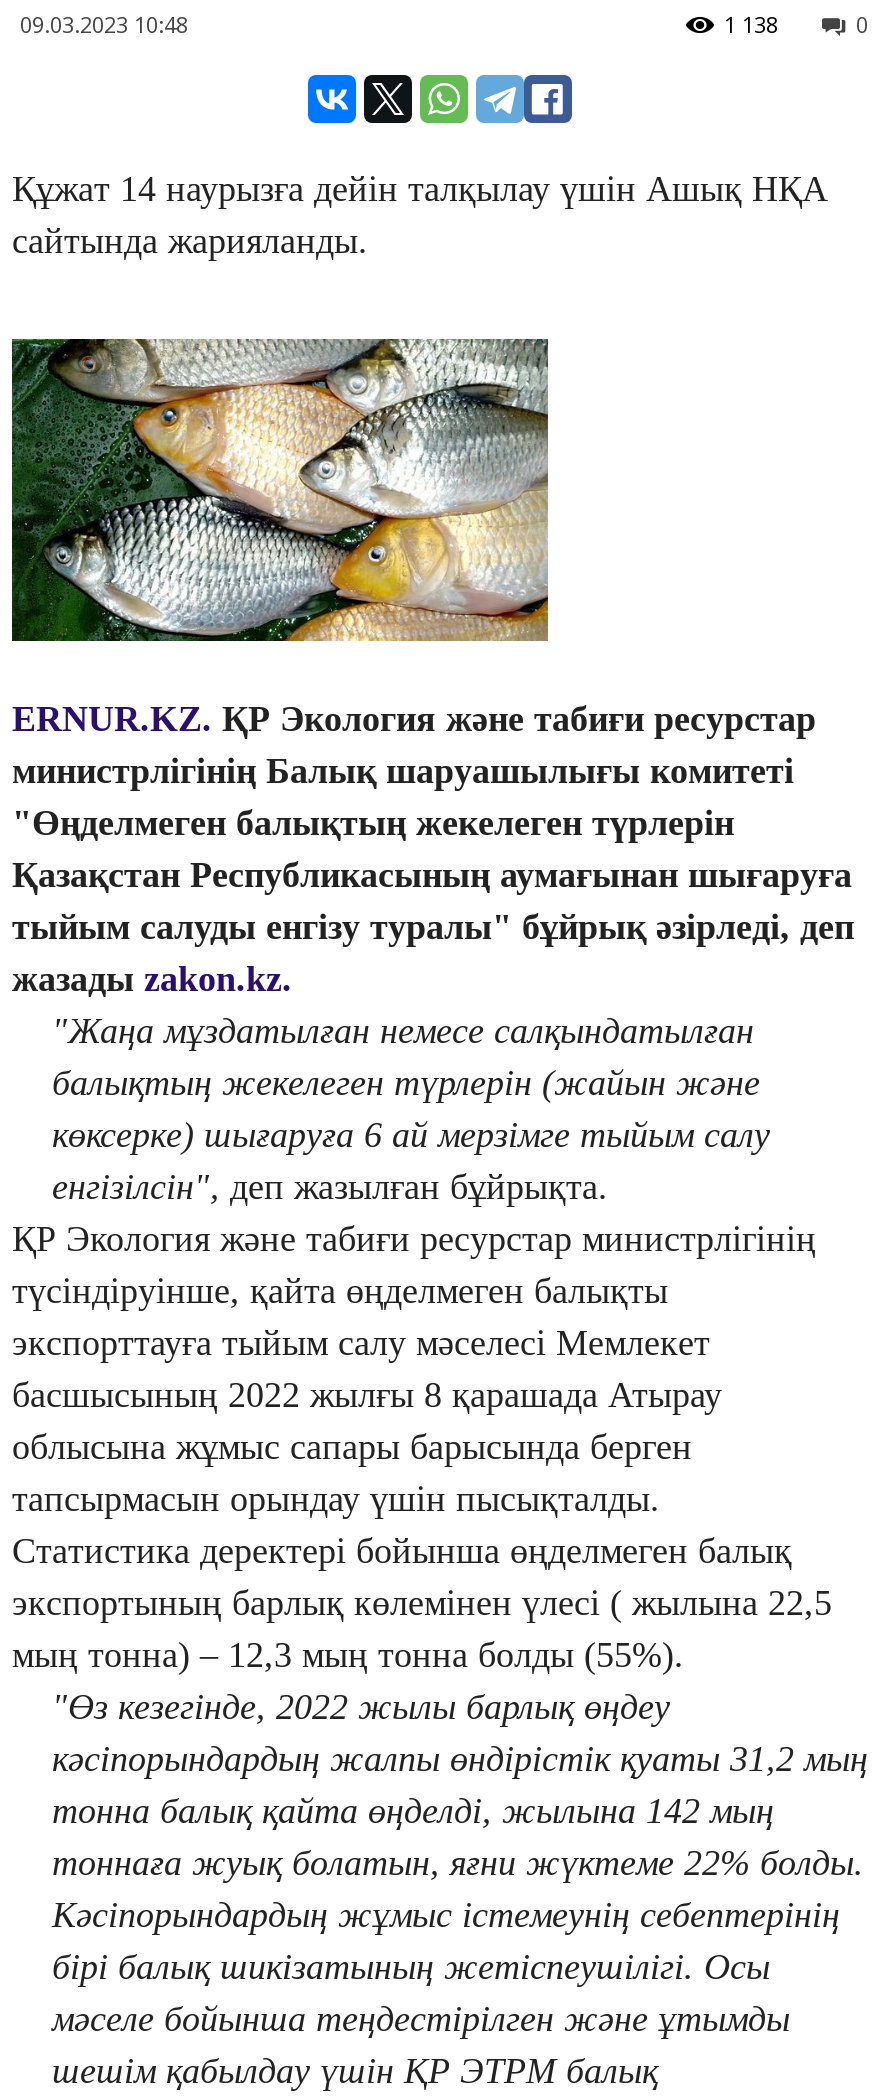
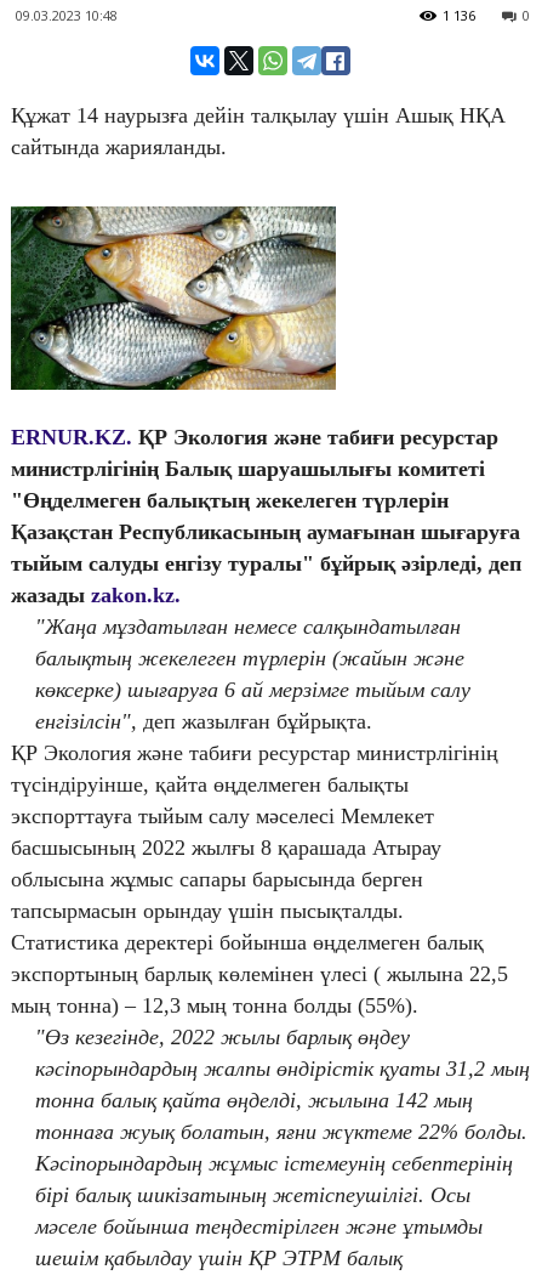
[724,9,778,39] 1 138 -> [443,6,475,24] 1 136

